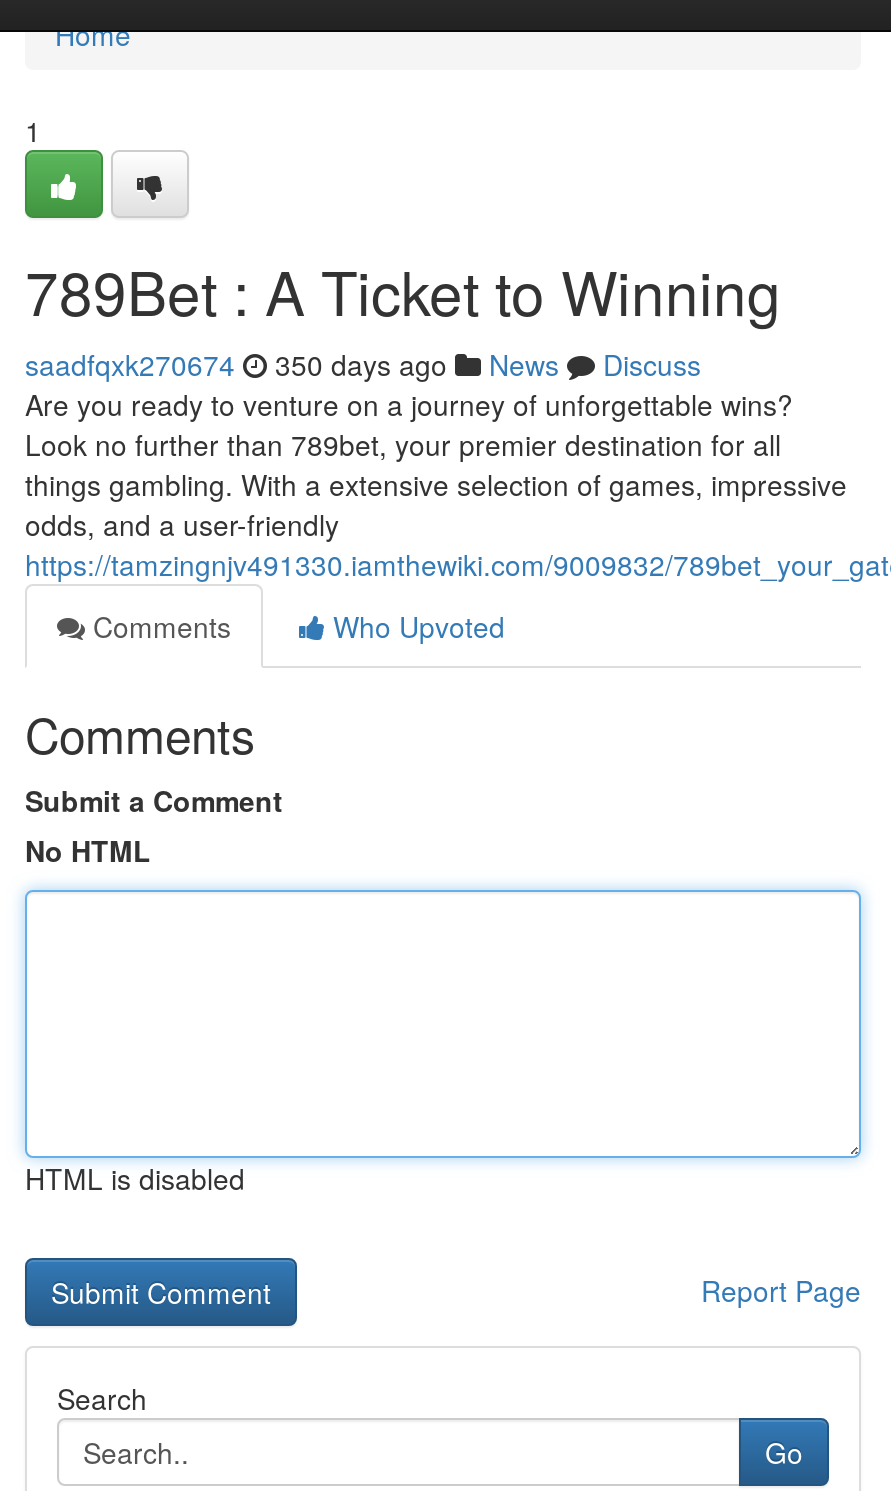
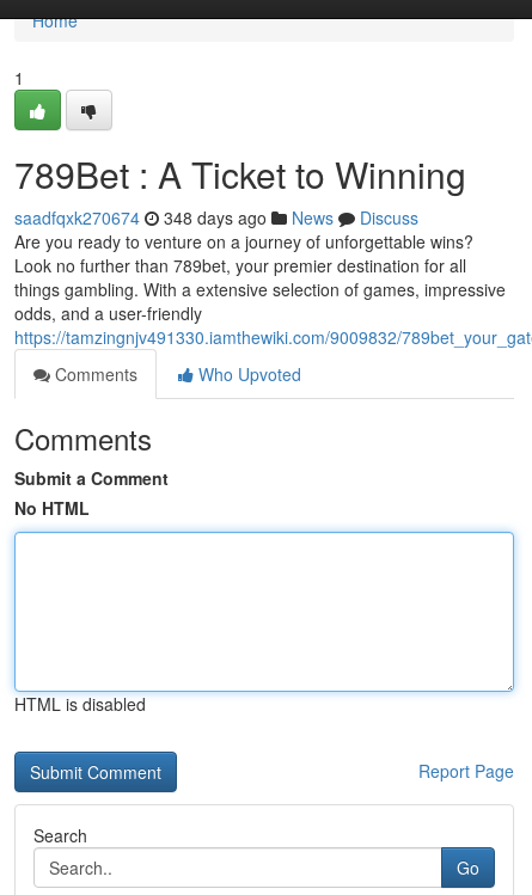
[25,344,701,384] saadfqxk270674 350 days ago News Discuss -> [14,206,418,229] saadfqxk270674 348 days ago News Discuss

